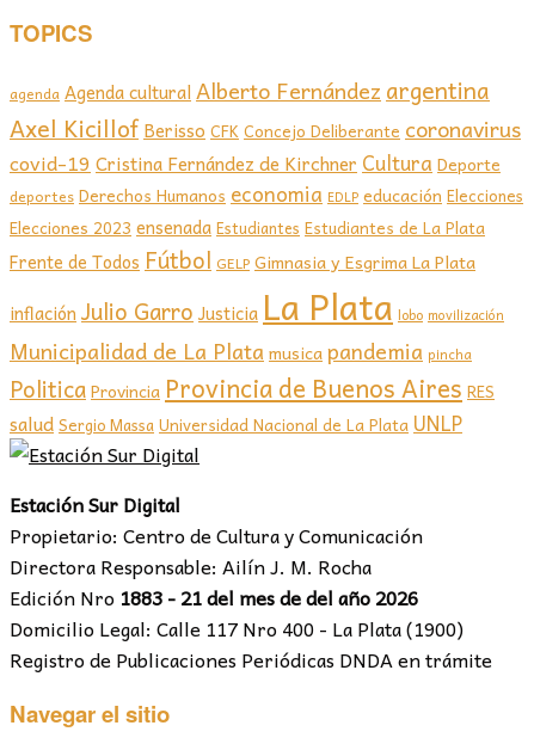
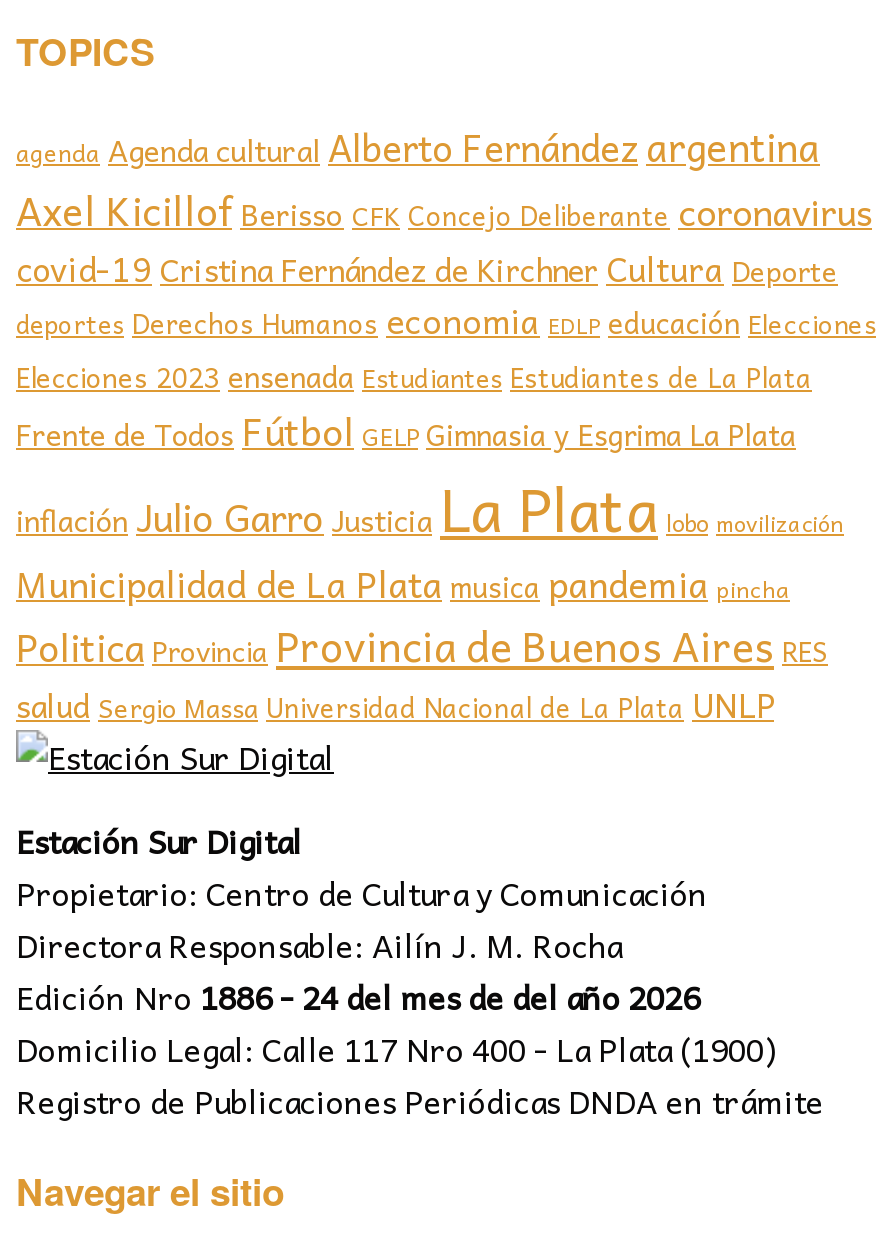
[10,582,418,613] Edición Nro 1883 - 21 del mes de del año 2026 -> [16,970,700,1022] Edición Nro 1886 - 24 del mes de del año 2026

